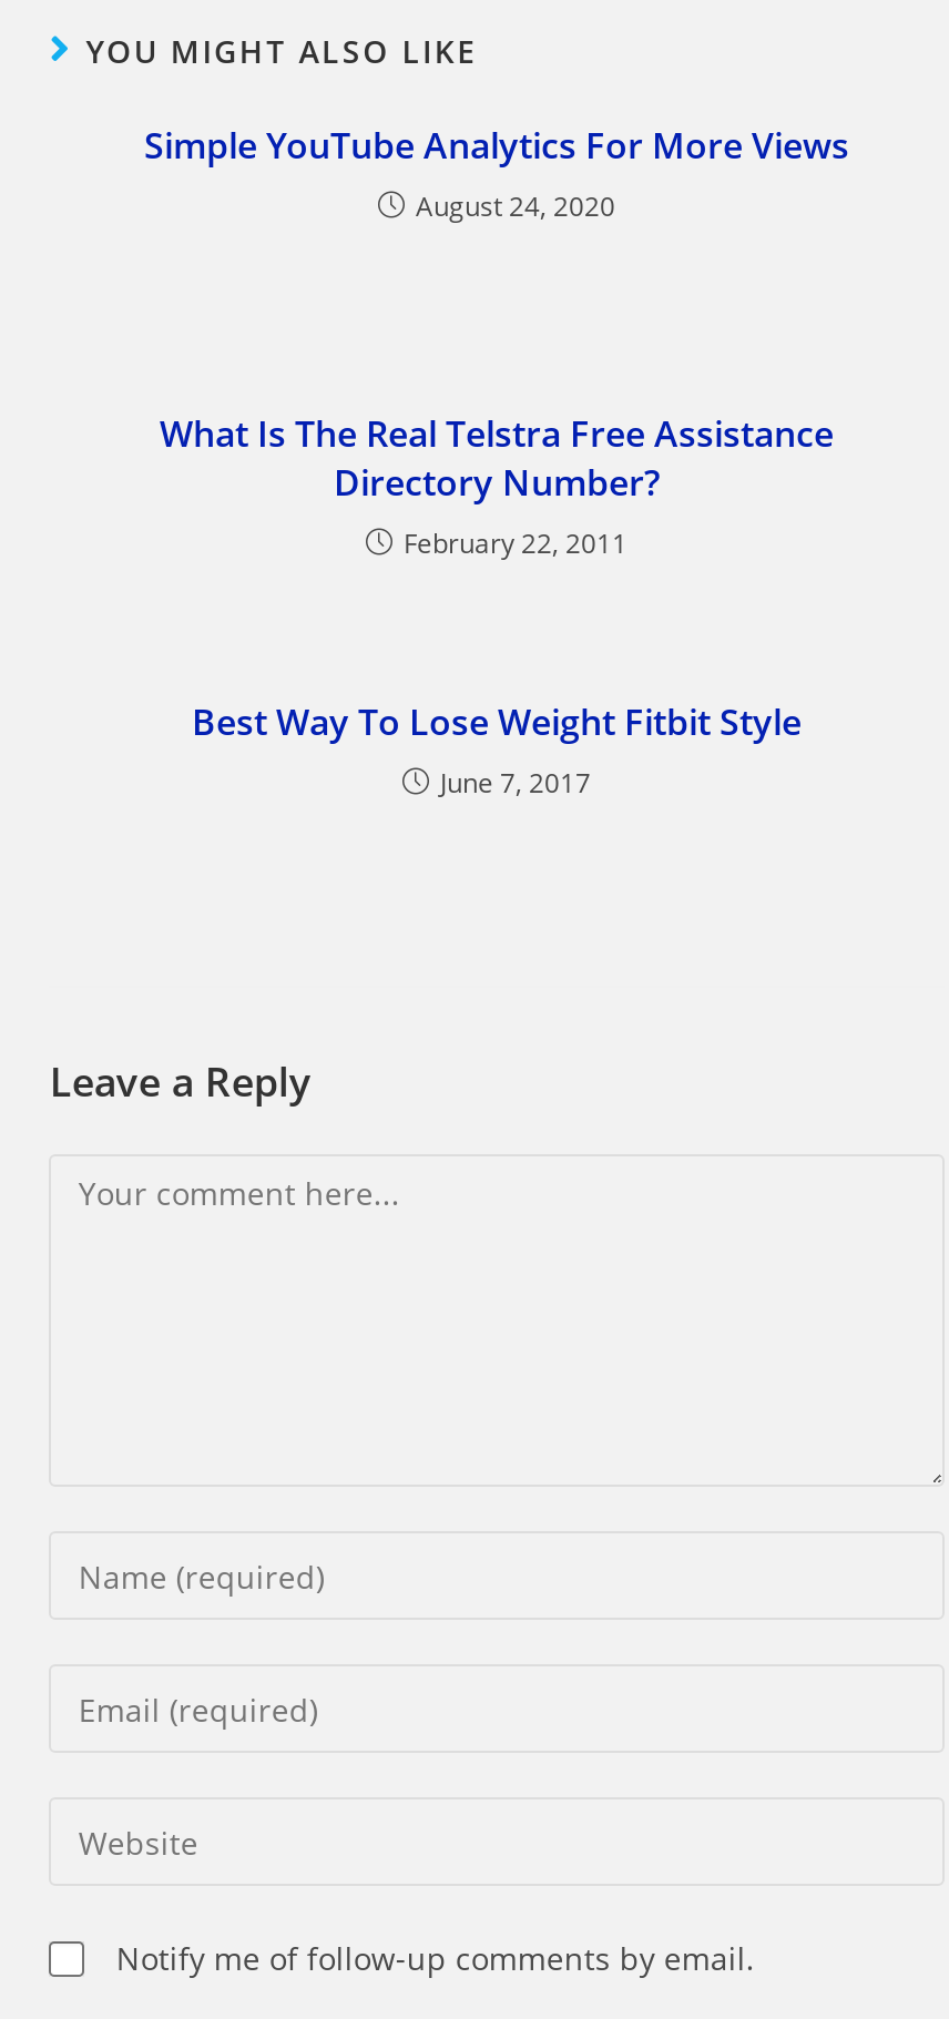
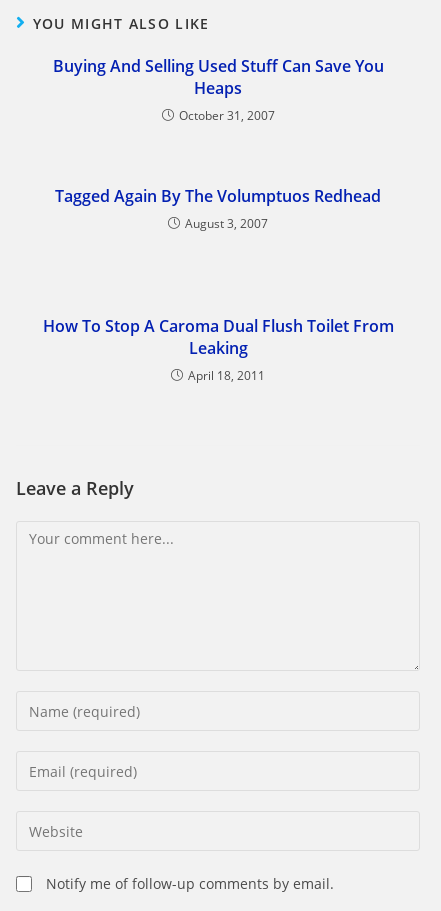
[144,121,849,225] Simple YouTube Analytics For More Views | August 24, 2020 -> [52,55,383,124] Buying And Selling Used Stuff Can Save You | Heaps | October 31, 2007
[160,409,834,562] What Is The Real Telstra Free Assistance | Directory Number? | February 22, 2011 -> [55,185,381,232] Tagged Again By The Volumptuos Redhead | August 3, 2007
[192,697,802,802] Best Way To Lose Weight Fitbit Style | June 7, 2017 -> [42,315,393,384] How To Stop A Caroma Dual Flush Toilet From | Leaking | April 18, 2011

